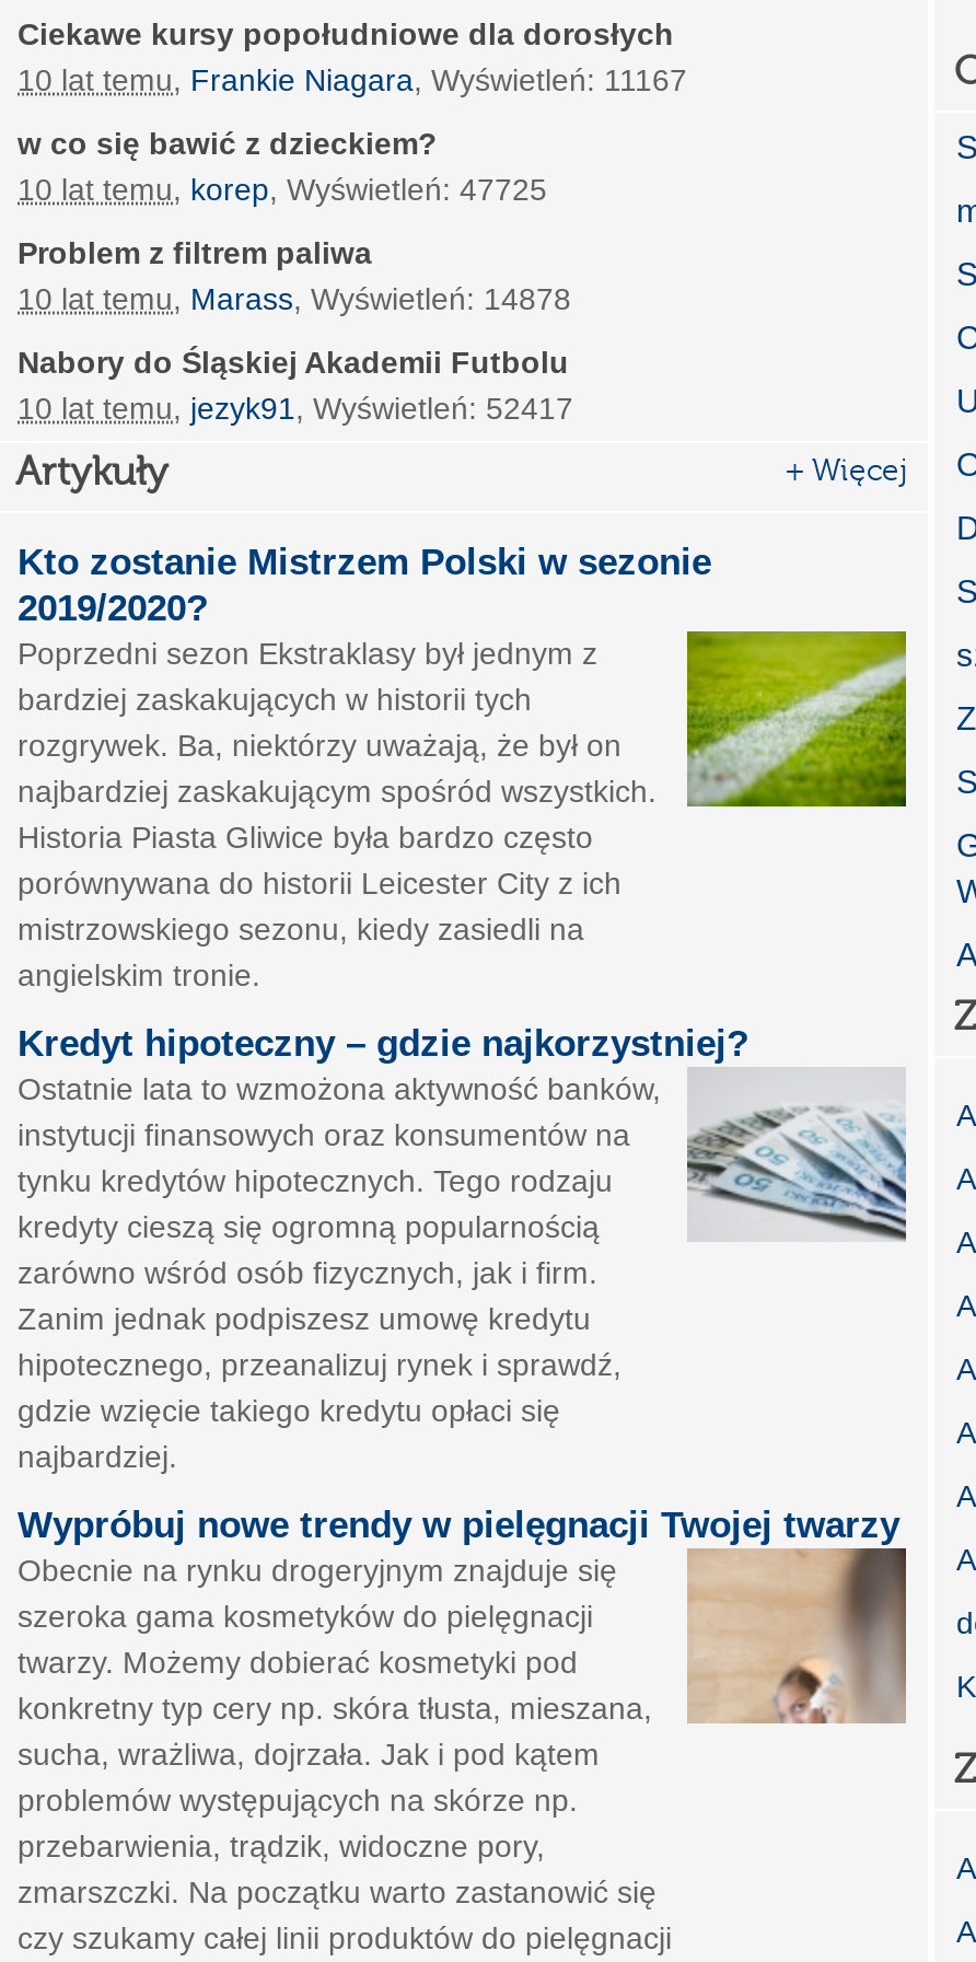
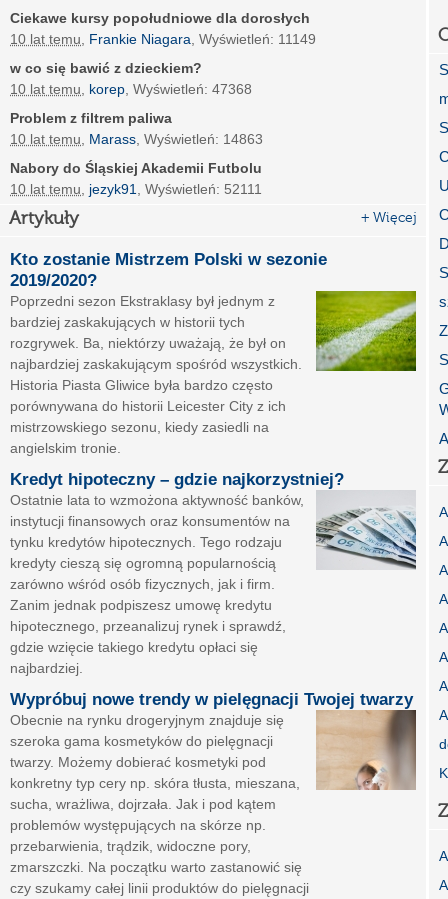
[18,62,687,97] 10 lat temu, Frankie Niagara, Wyświetleń: 11167 -> [10,31,316,47] 10 lat temu, Frankie Niagara, Wyświetleń: 11149
[18,172,547,207] 10 lat temu, korep, Wyświetleń: 47725 -> [10,81,252,97] 10 lat temu, korep, Wyświetleń: 47368
[18,281,571,316] 10 lat temu, Marass, Wyświetleń: 14878 -> [10,131,263,147] 10 lat temu, Marass, Wyświetleń: 14863
[18,391,573,426] 10 lat temu, jezyk91, Wyświetleń: 52417 -> [10,181,262,197] 10 lat temu, jezyk91, Wyświetleń: 52111

